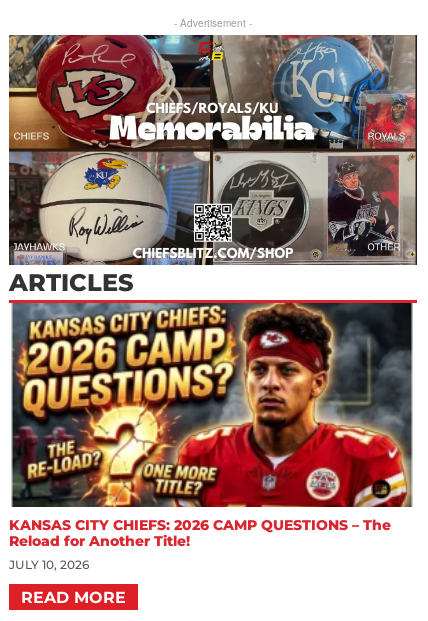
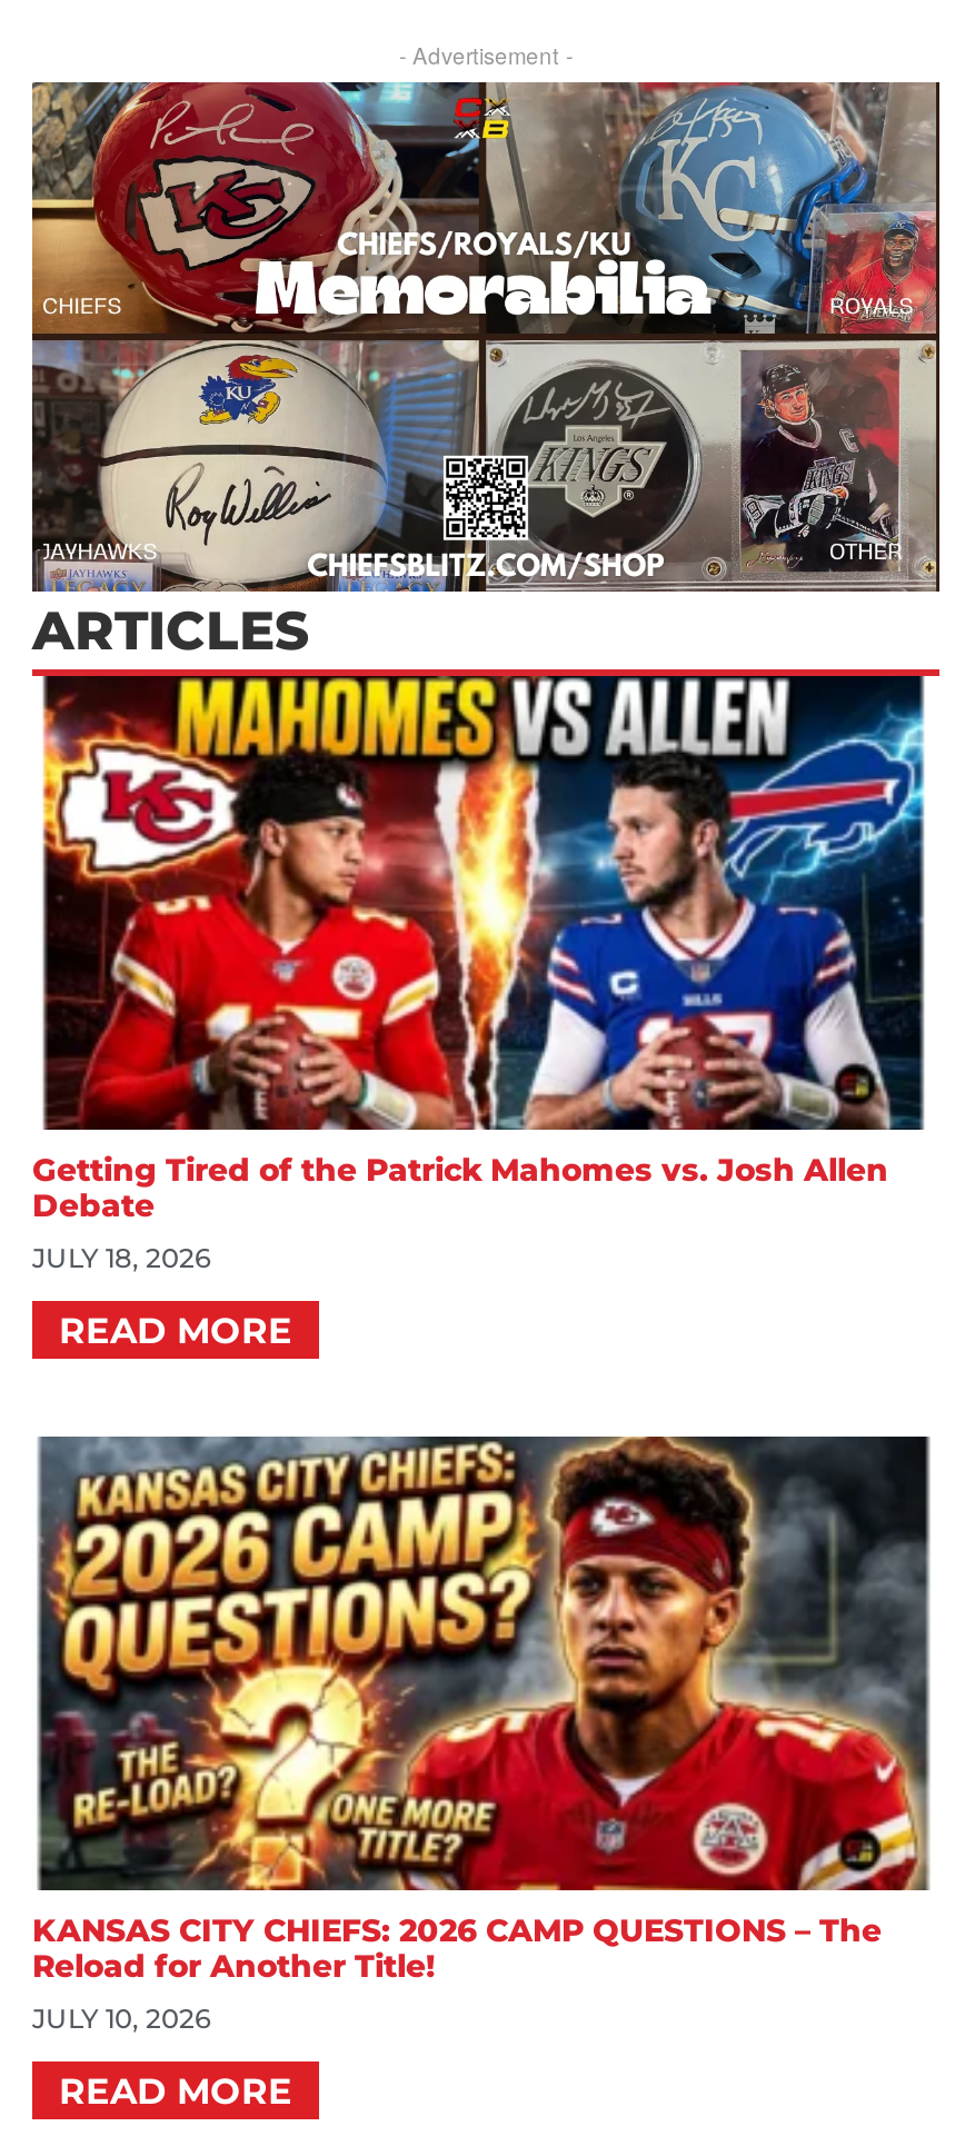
none -> [32,668,935,1352] [image] | Getting Tired of the Patrick Mahomes vs. Josh Allen | Debate | JULY 18, 2026 | READ MORE

